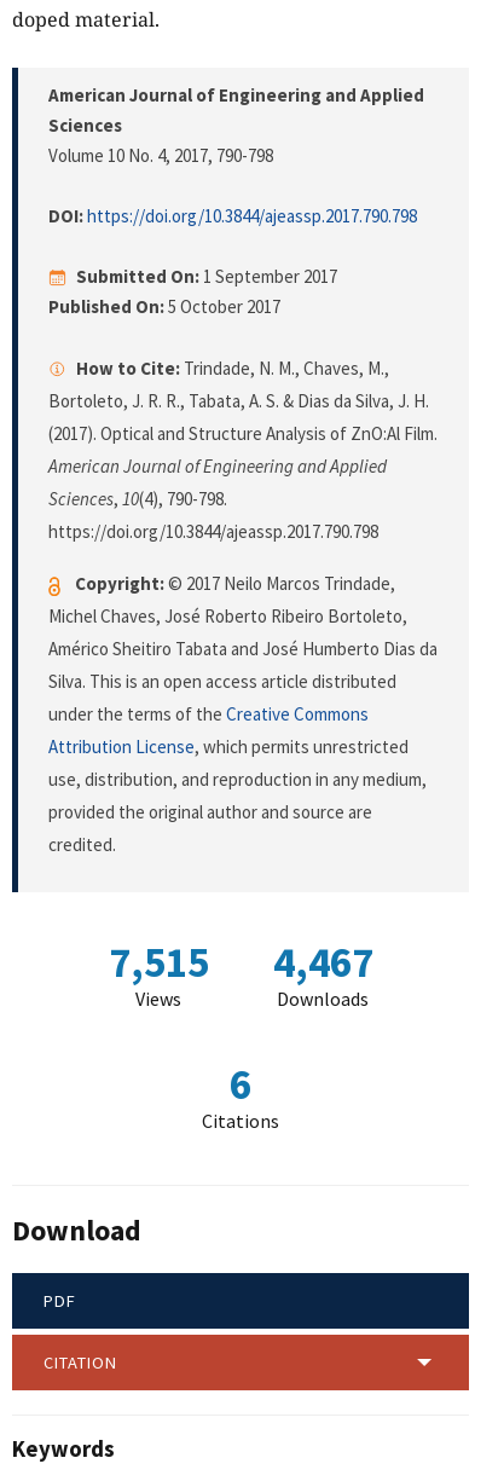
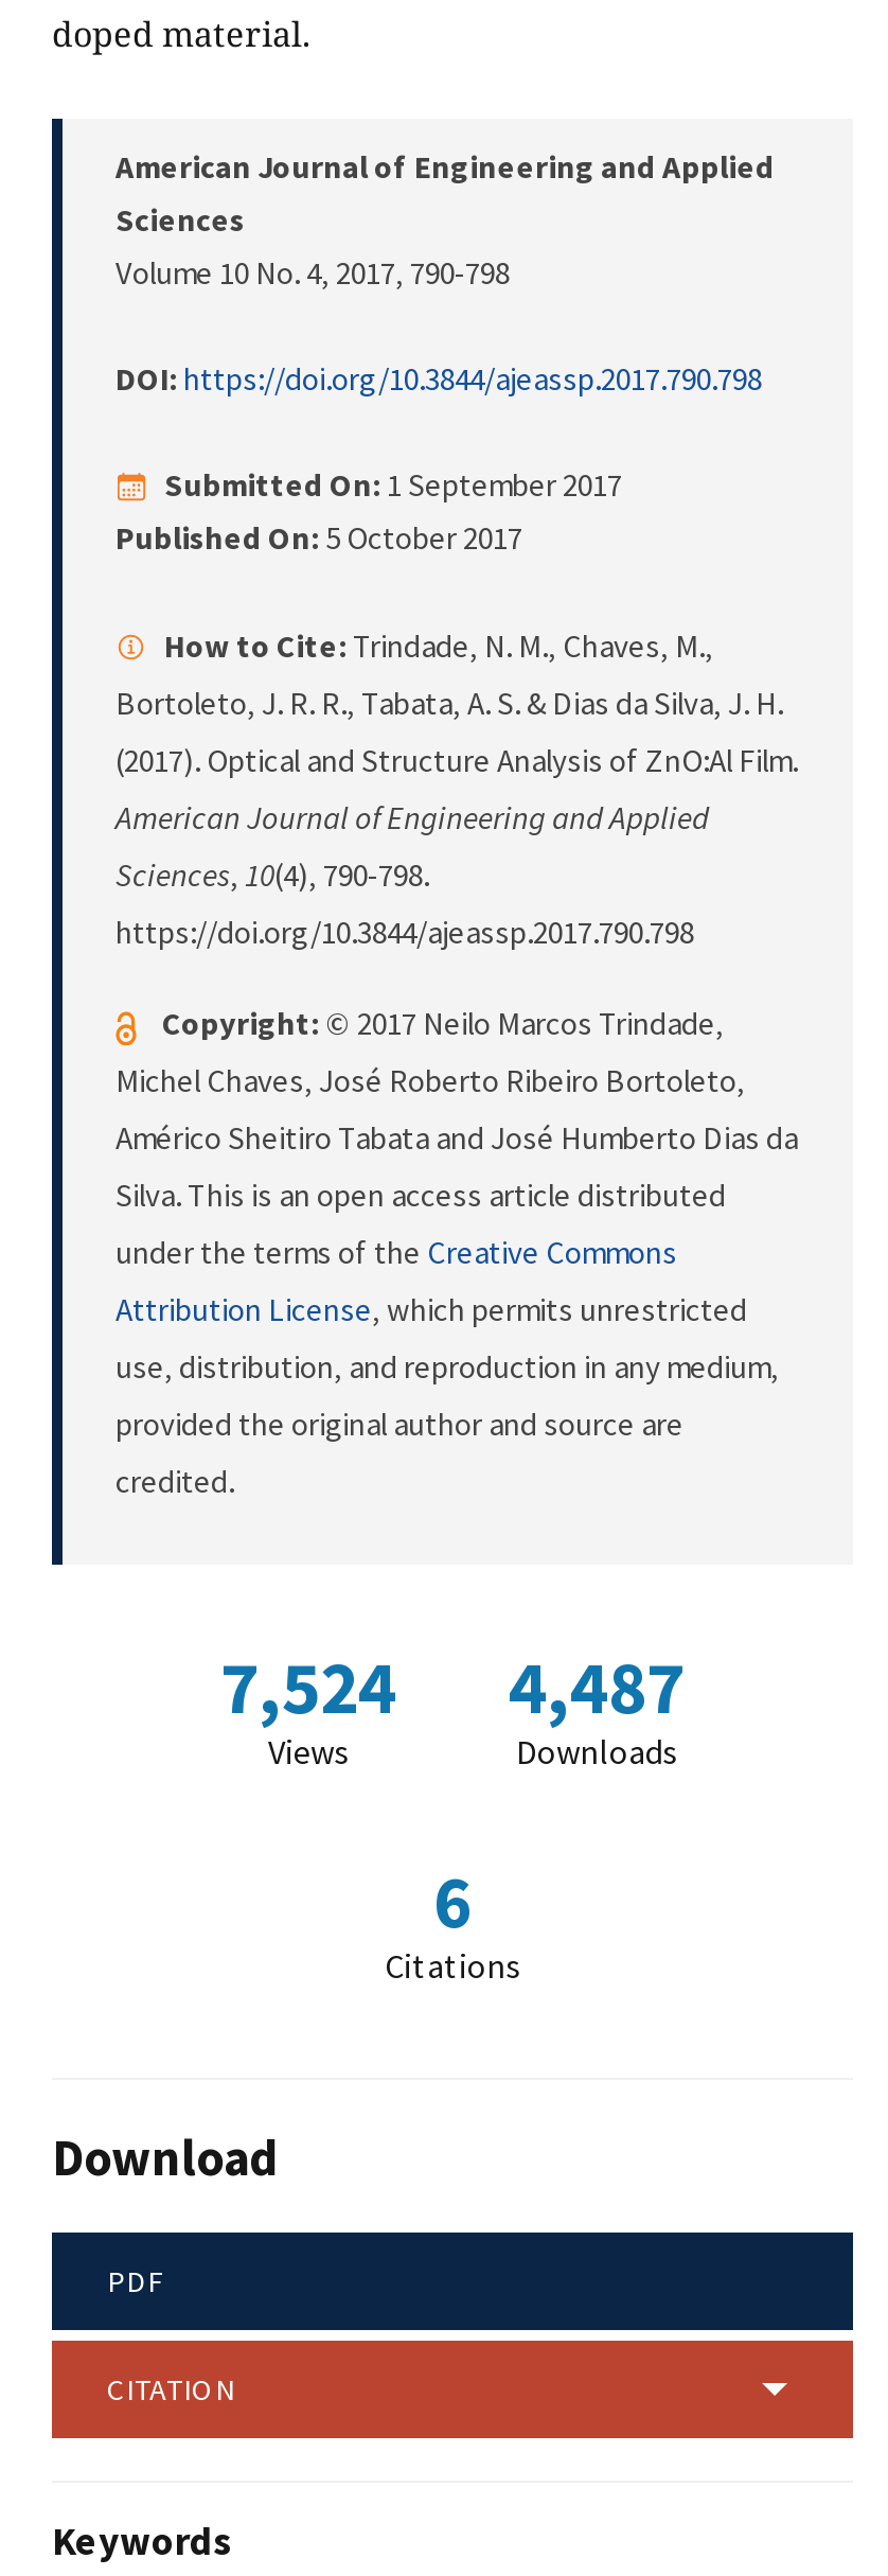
[108,936,208,989] 7,515 -> [220,1642,396,1735] 7,524
[273,936,373,989] 4,467 -> [509,1642,685,1735] 4,487

